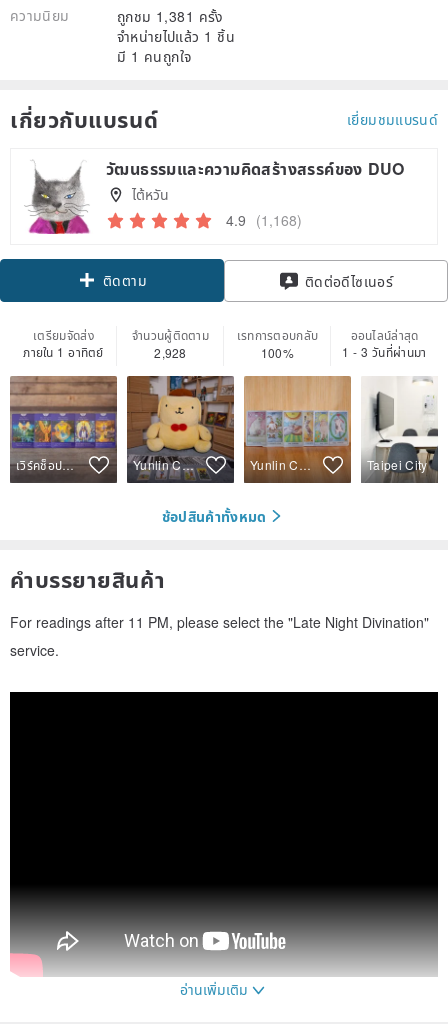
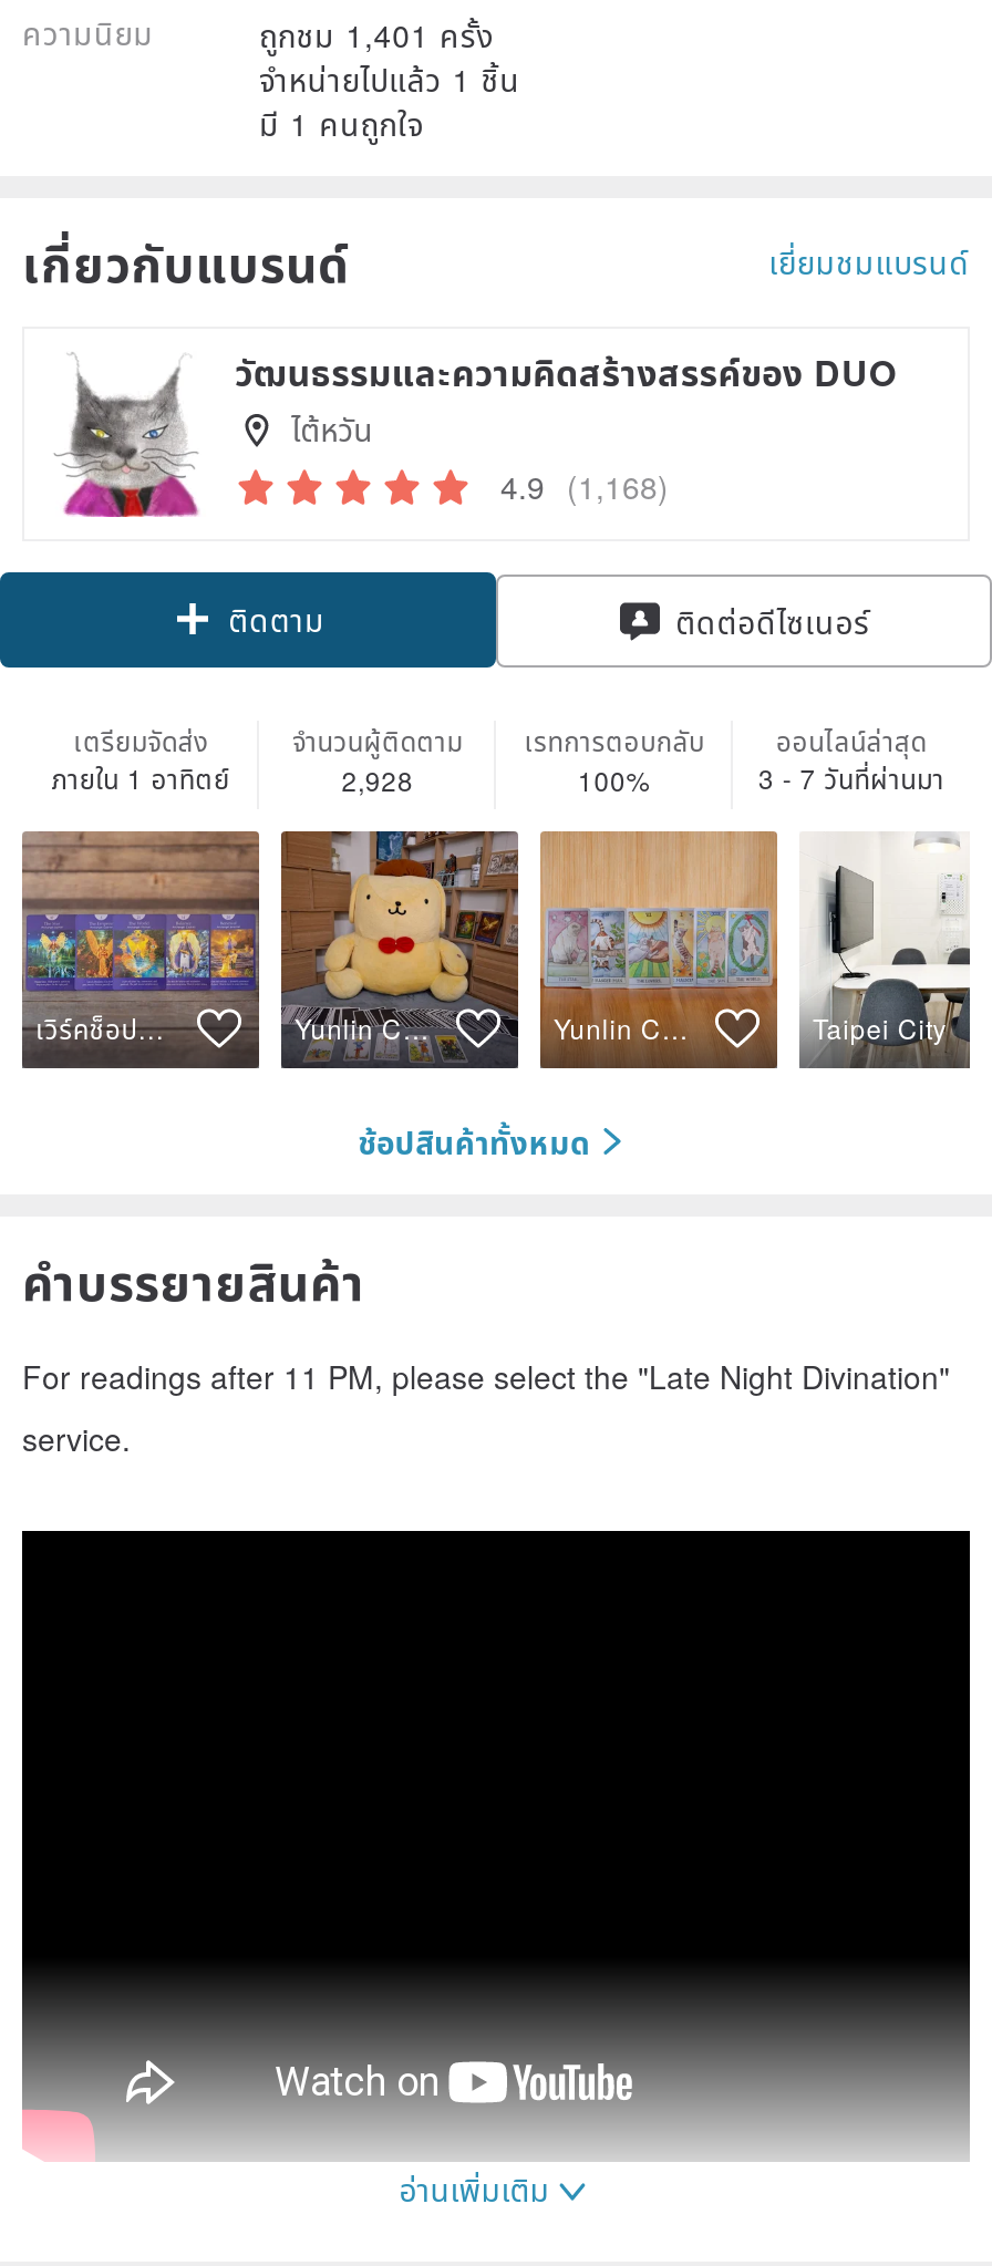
[117,6,224,26] ถูกชม 1,381 ครั้ง -> [259,13,495,57] ถูกชม 1,401 ครั้ง
[342,343,426,360] 1 - 3 วันที่ผ่านมา -> [758,758,944,795] 3 - 7 วันที่ผ่านมา

